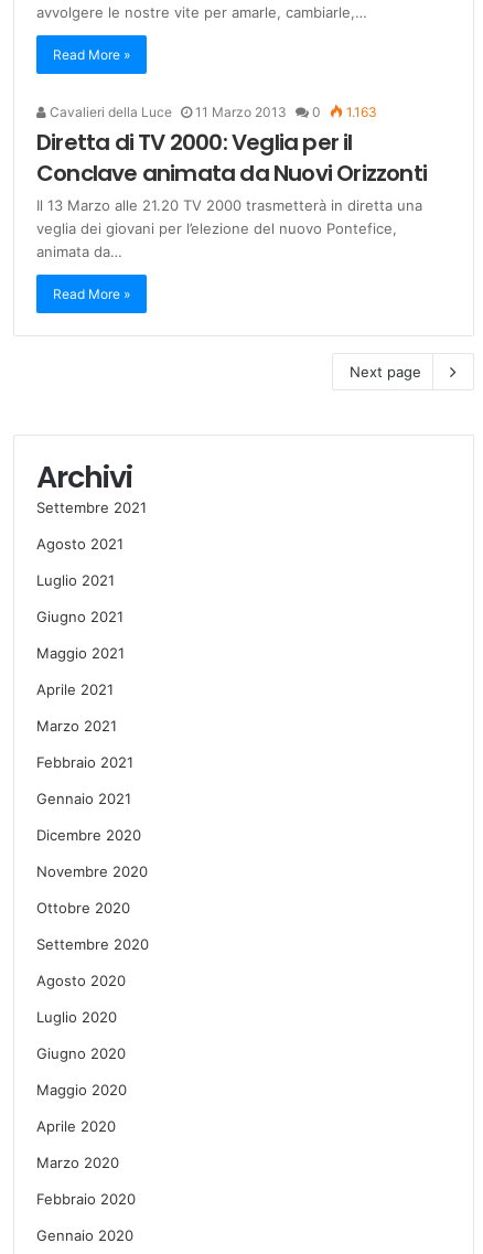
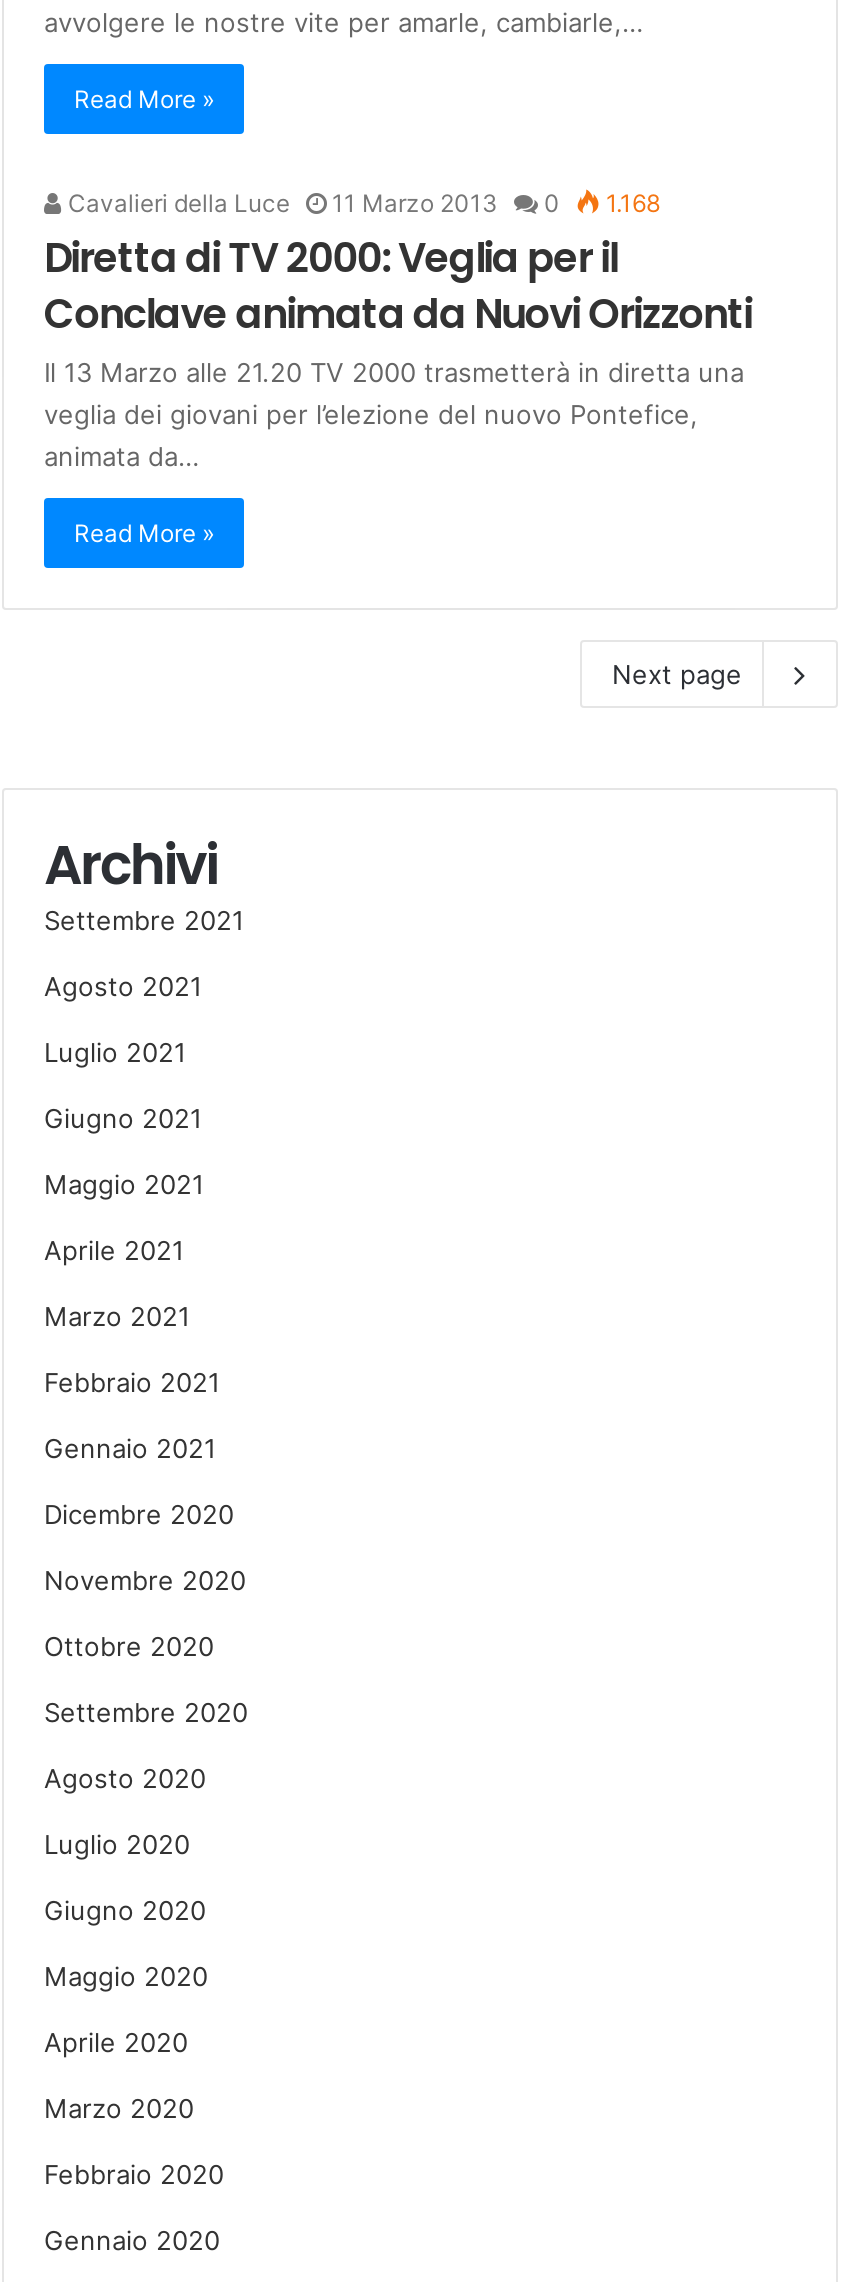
[46,104,377,120] Cavalieri della Luce 11 Marzo 2013 0 1.163 -> [62,188,660,218] Cavalieri della Luce 11 Marzo 2013 0 1.168

